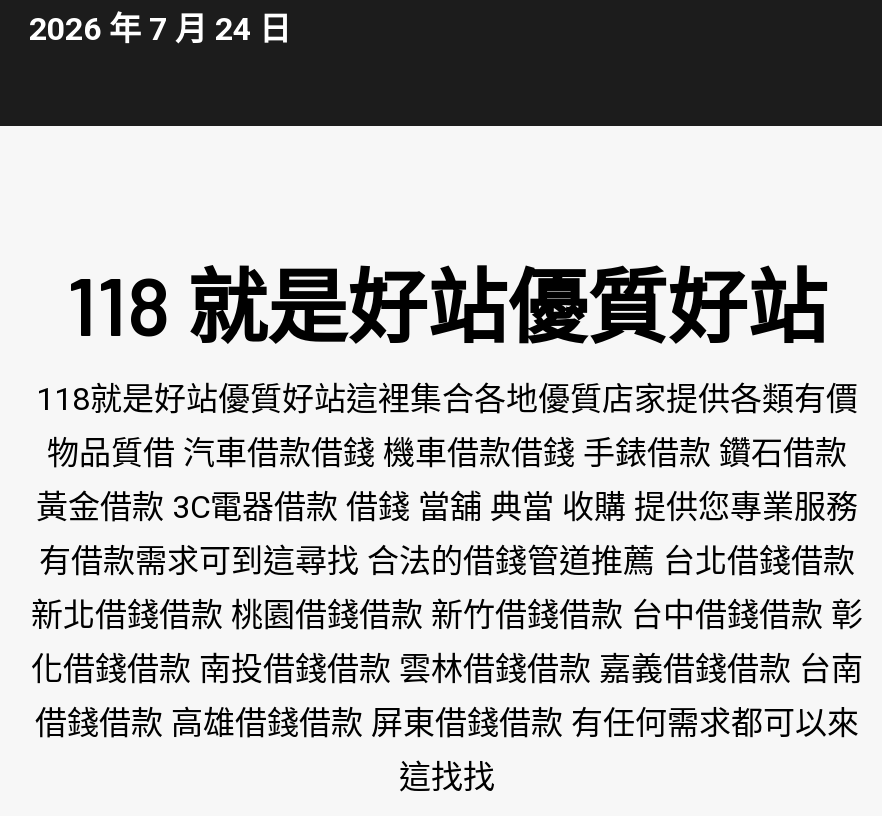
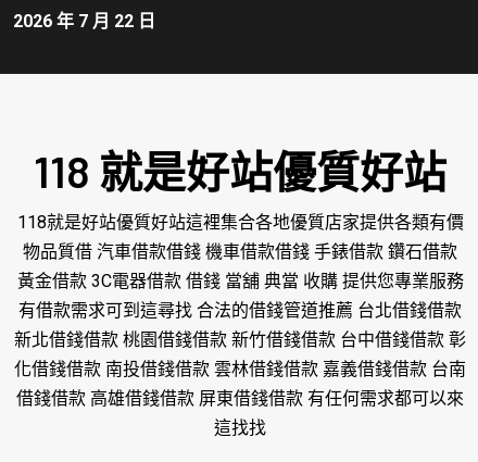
[29,11,291,49] 2026 年 7 月 24 日 -> [13,11,155,32] 2026 年 7 月 22 日

